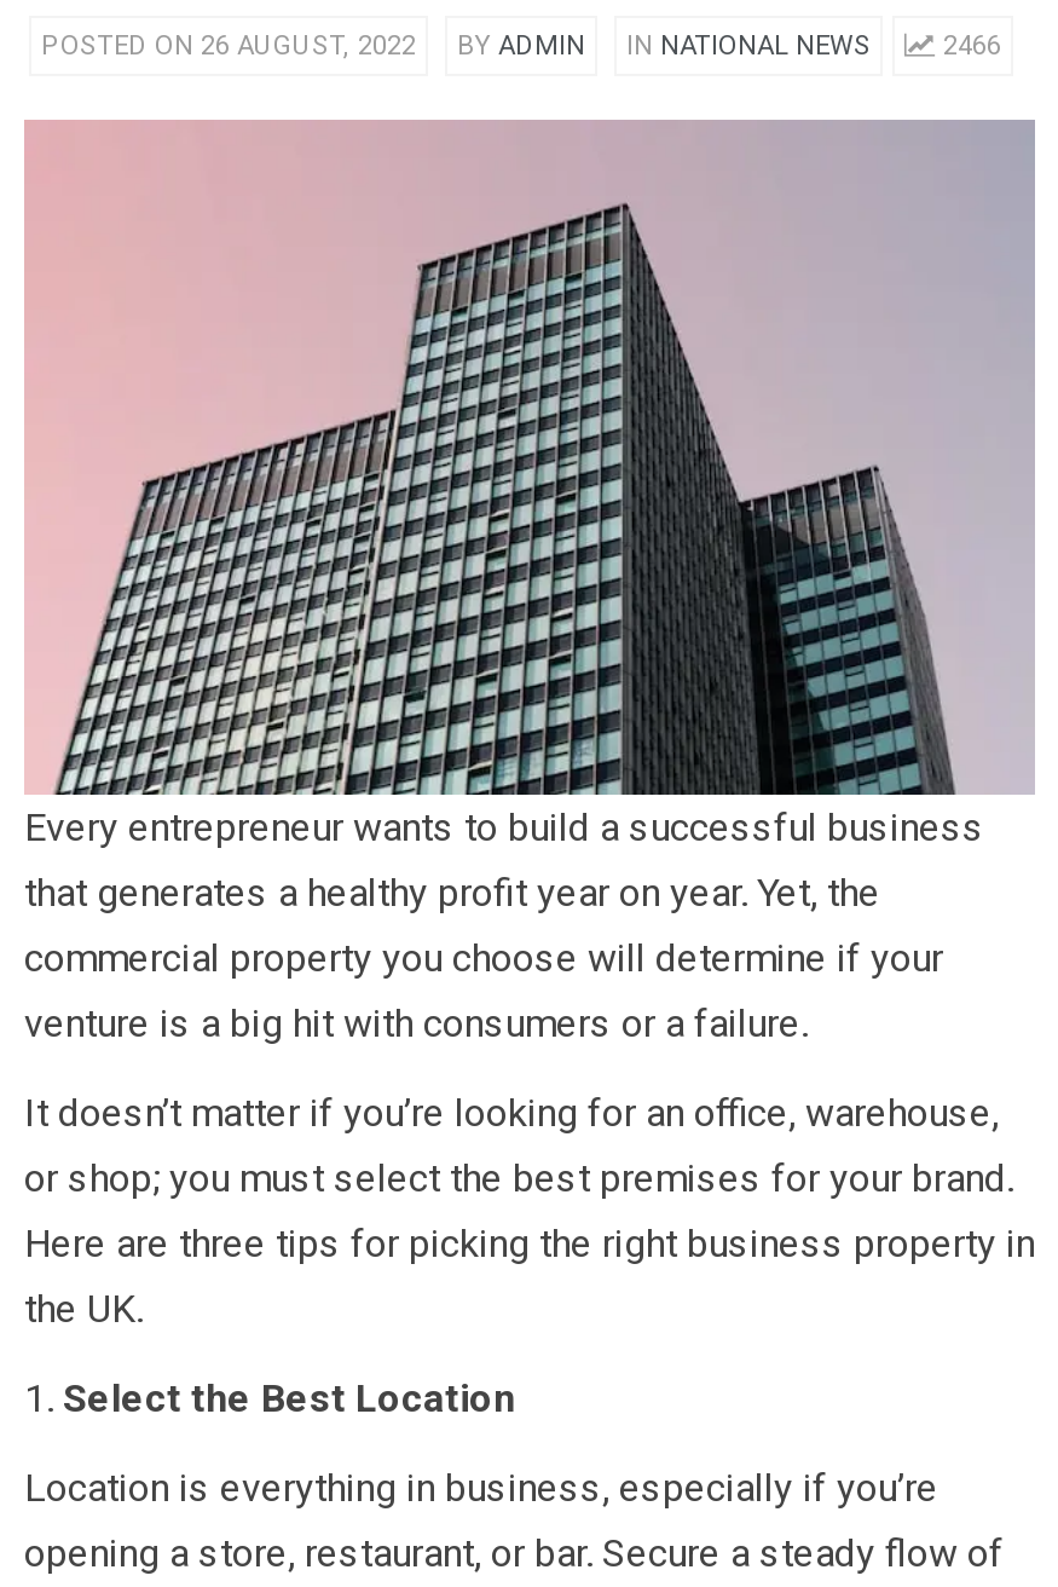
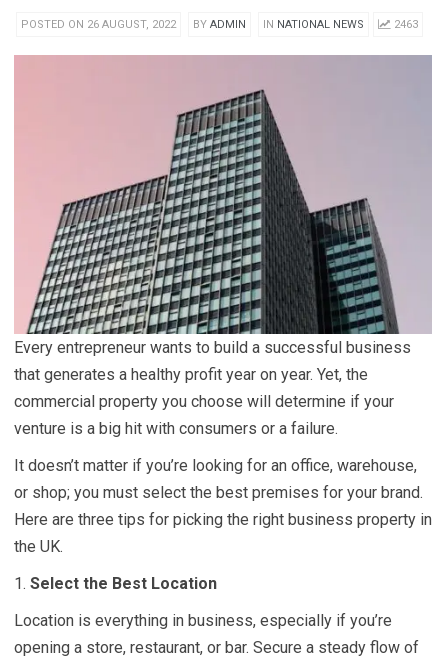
[936,30,1001,62] 2466 -> [391,18,418,31] 2463

